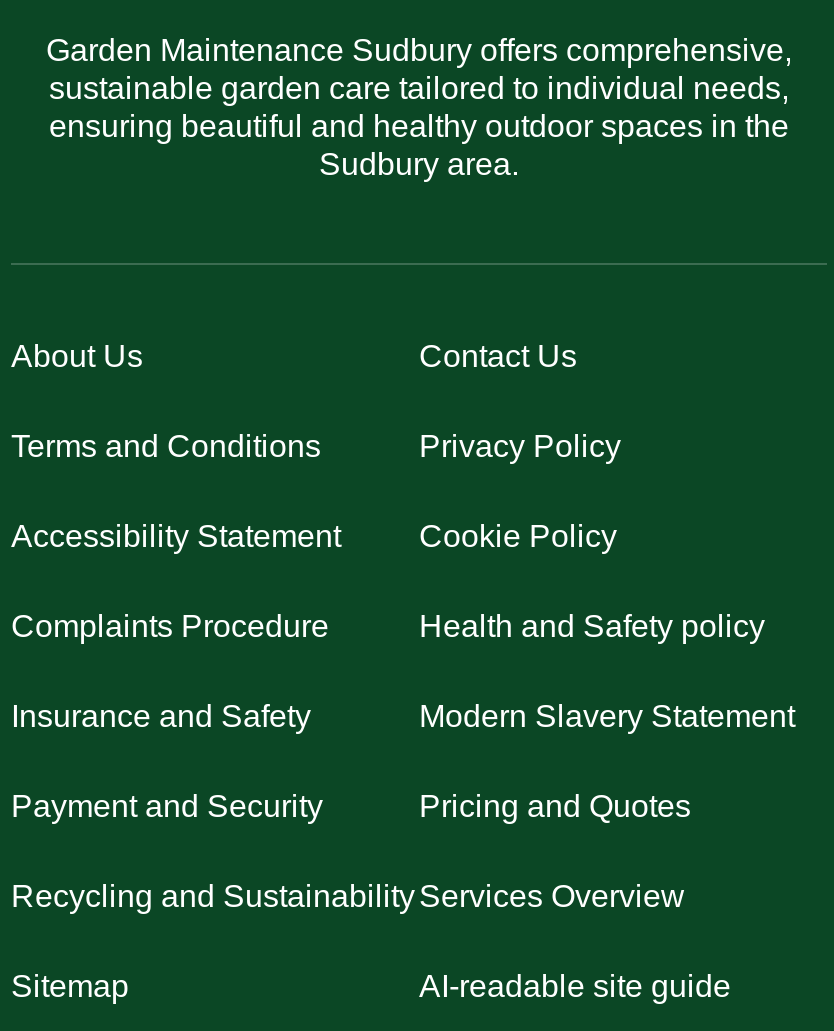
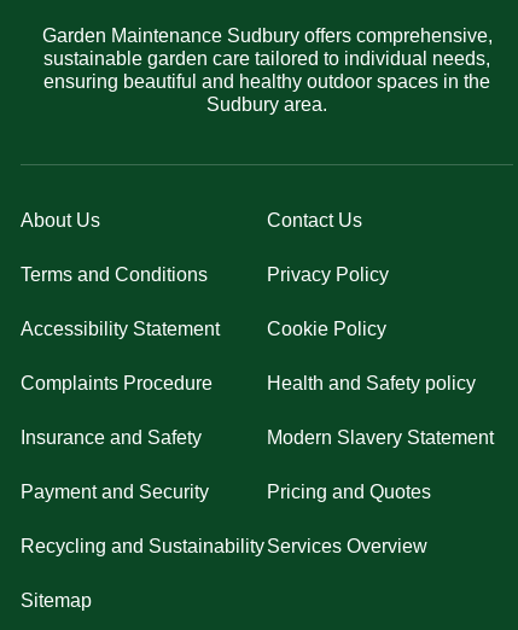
[419,968,731,1002] AI-readable site guide -> none

